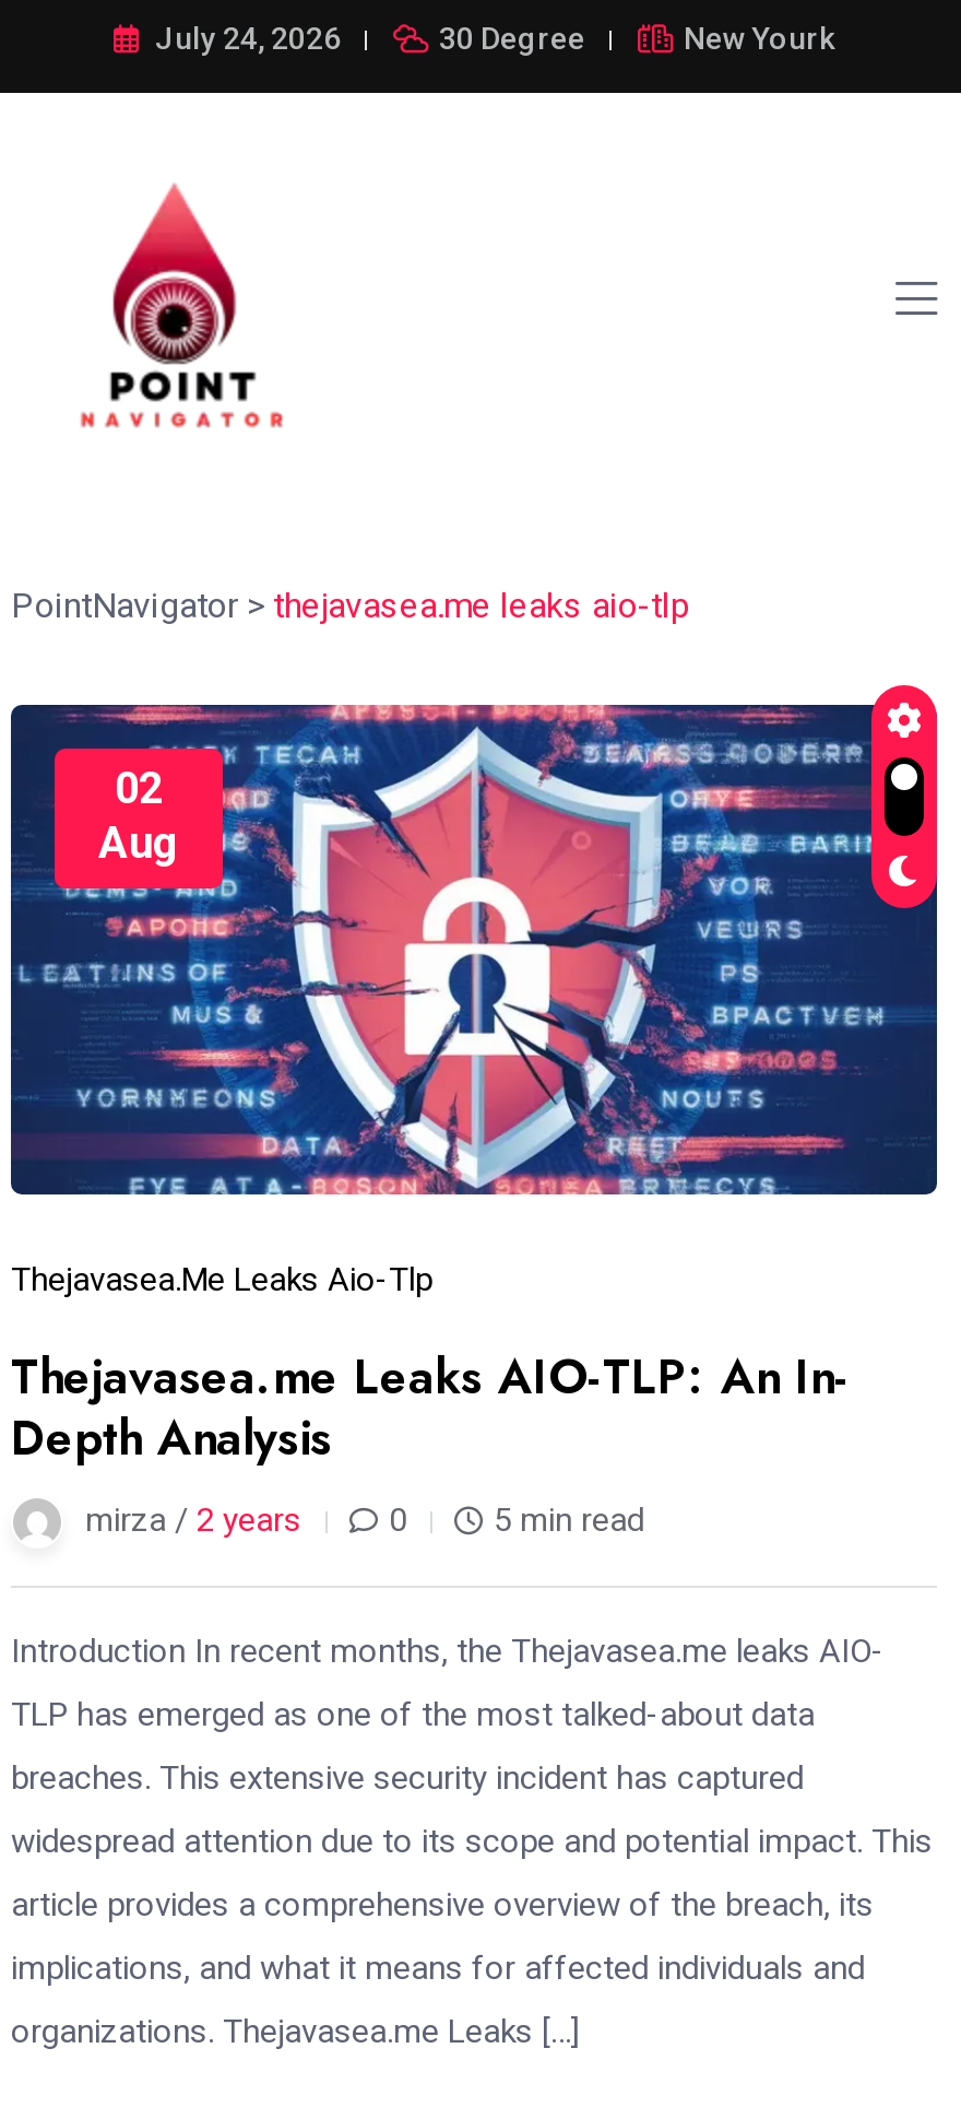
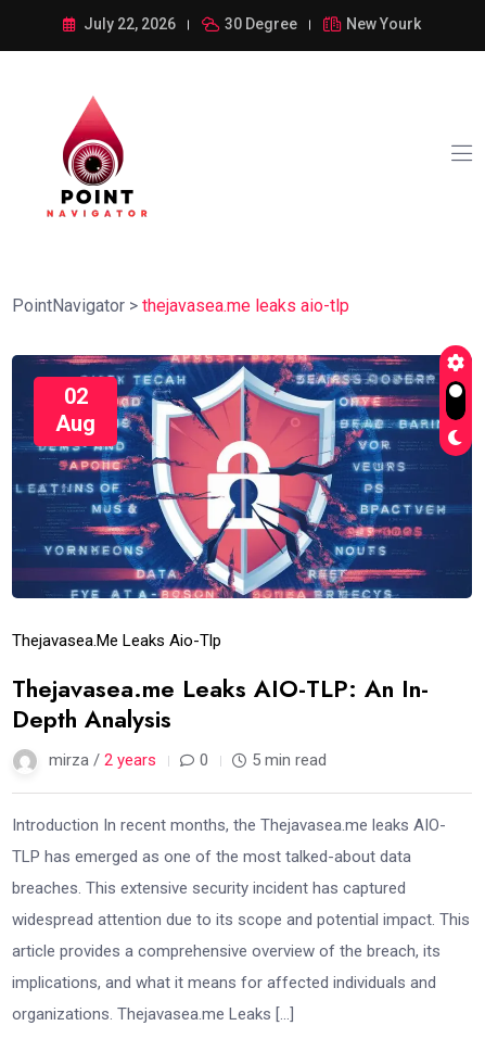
[149,21,341,56] July 24, 2026 -> [80,15,176,33] July 22, 2026

